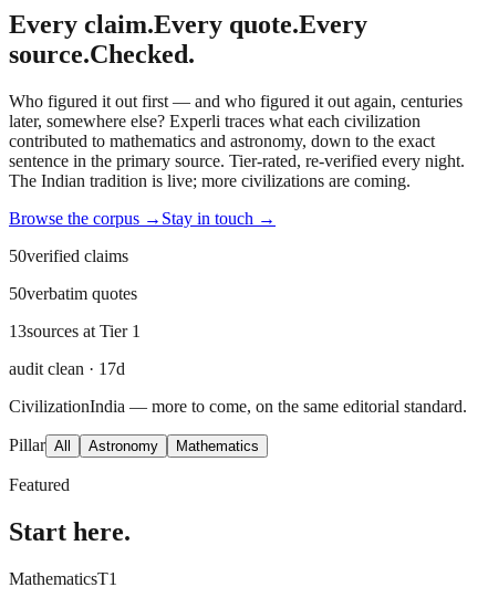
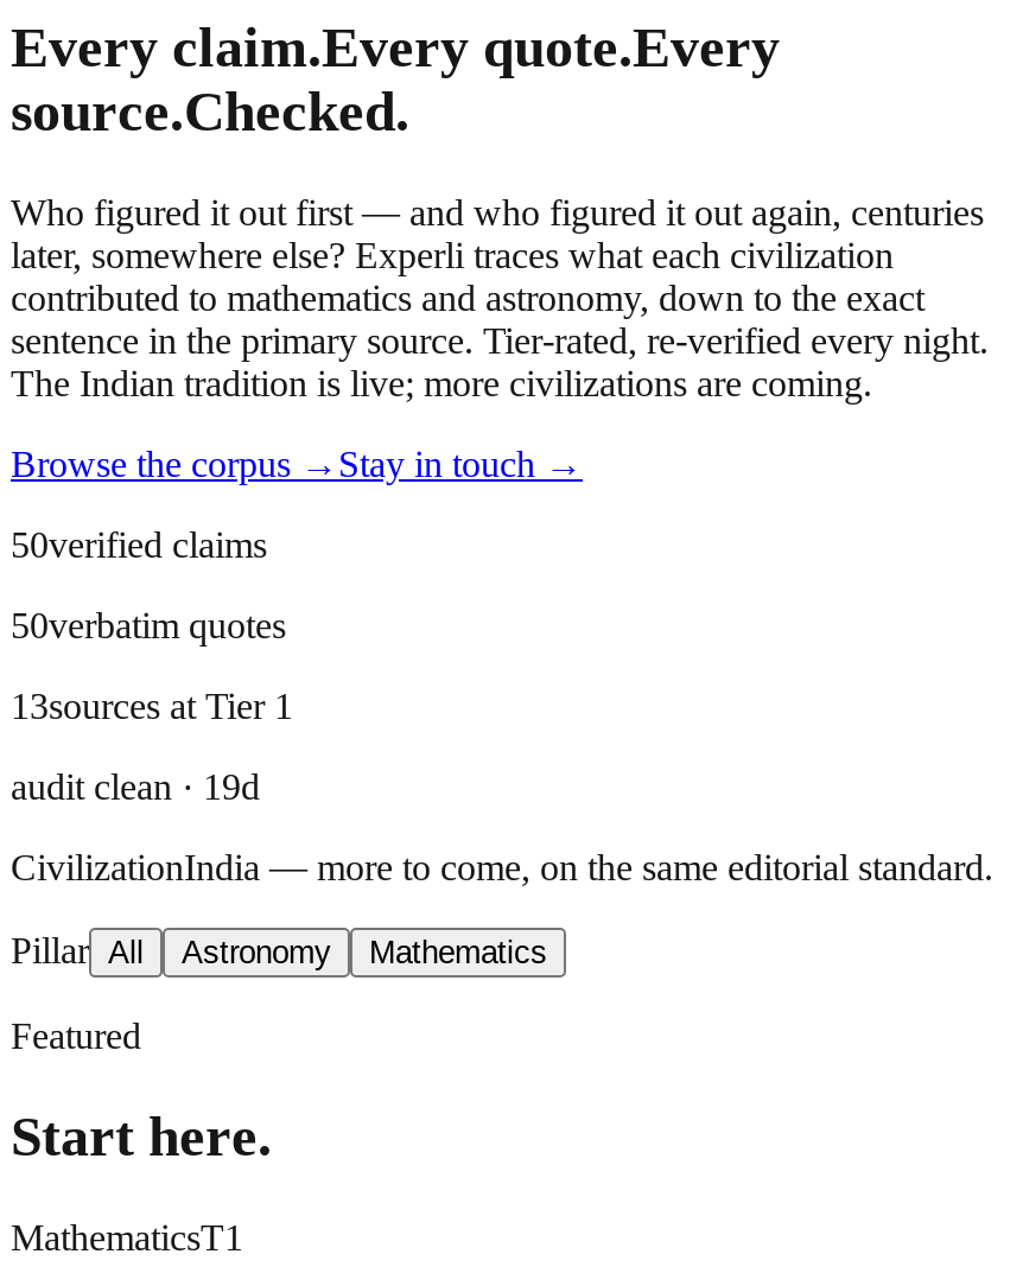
[9,359,125,378] audit clean · 17d -> [11,766,260,806] audit clean · 19d

